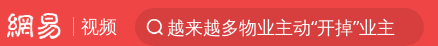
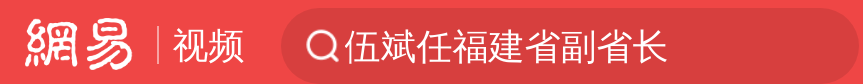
[167,14,395,38] 越来越多物业主动“开掉”业主 -> [345,20,669,68] 伍斌任福建省副省长

